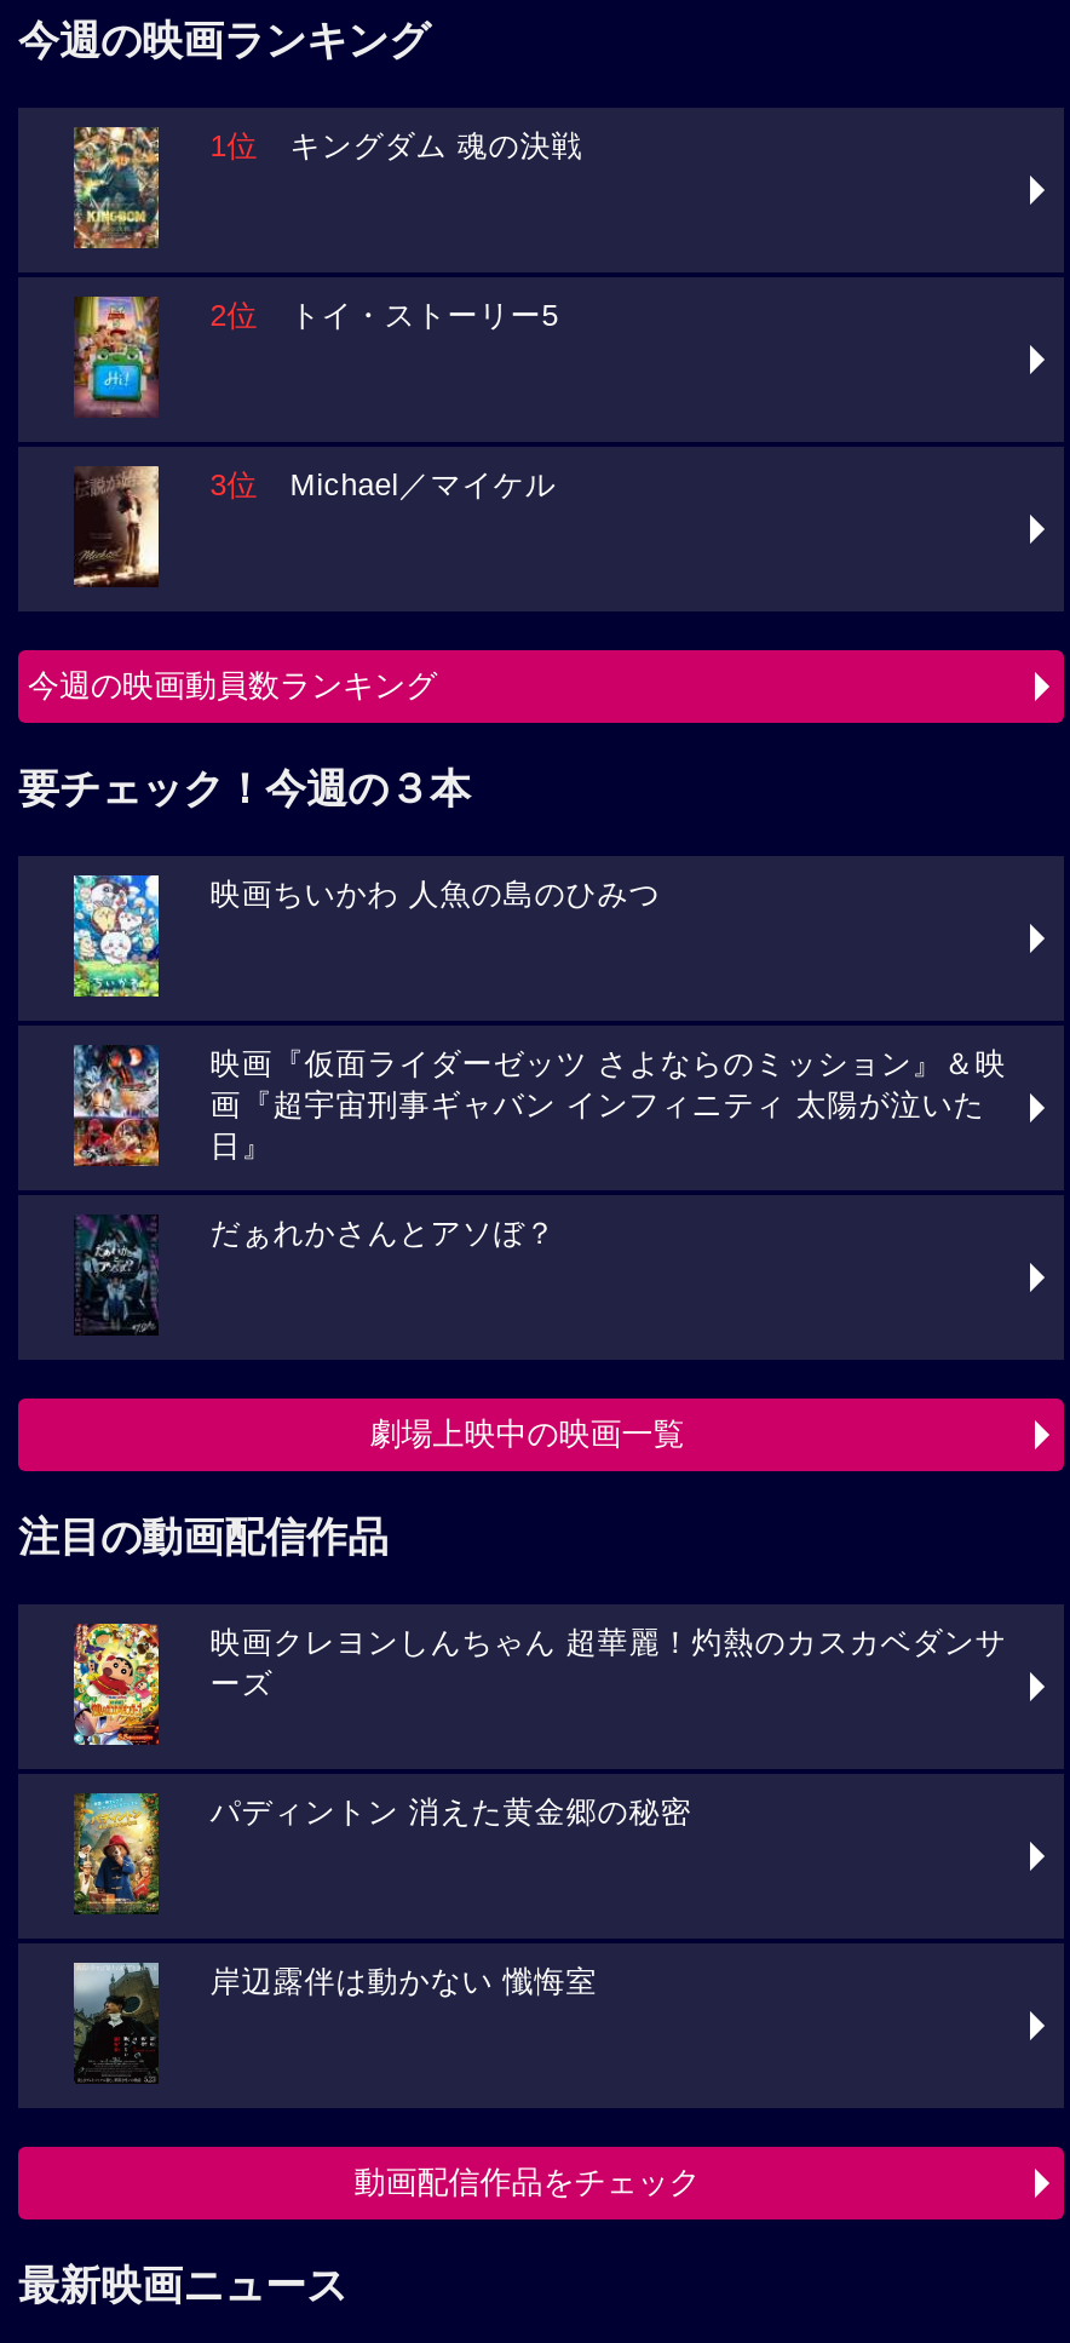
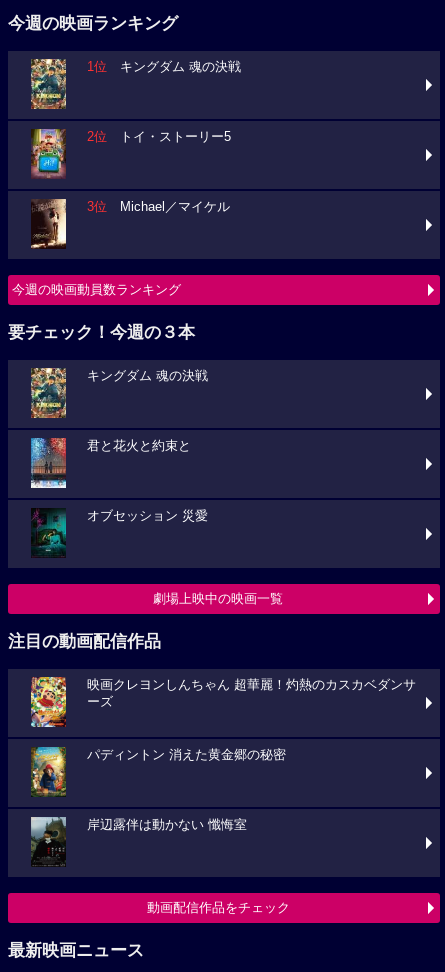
[71,873,660,999] [image] | 映画ちいかわ 人魚の島のひみつ -> [30,367,208,419] [image] | キングダム 魂の決戦
[71,1045,1007,1166] [image] | 映画『仮面ライダーゼッツ さよならのミッション』＆映 | 画『超宇宙刑事ギャバン インフィニティ 太陽が泣いた | 日』 -> [30,437,191,489] [image] | 君と花火と約束と
[76,1214,556,1331] [image] | だぁれかさんとアソぼ？ -> [31,508,208,555] [image] | オブセッション 災愛

